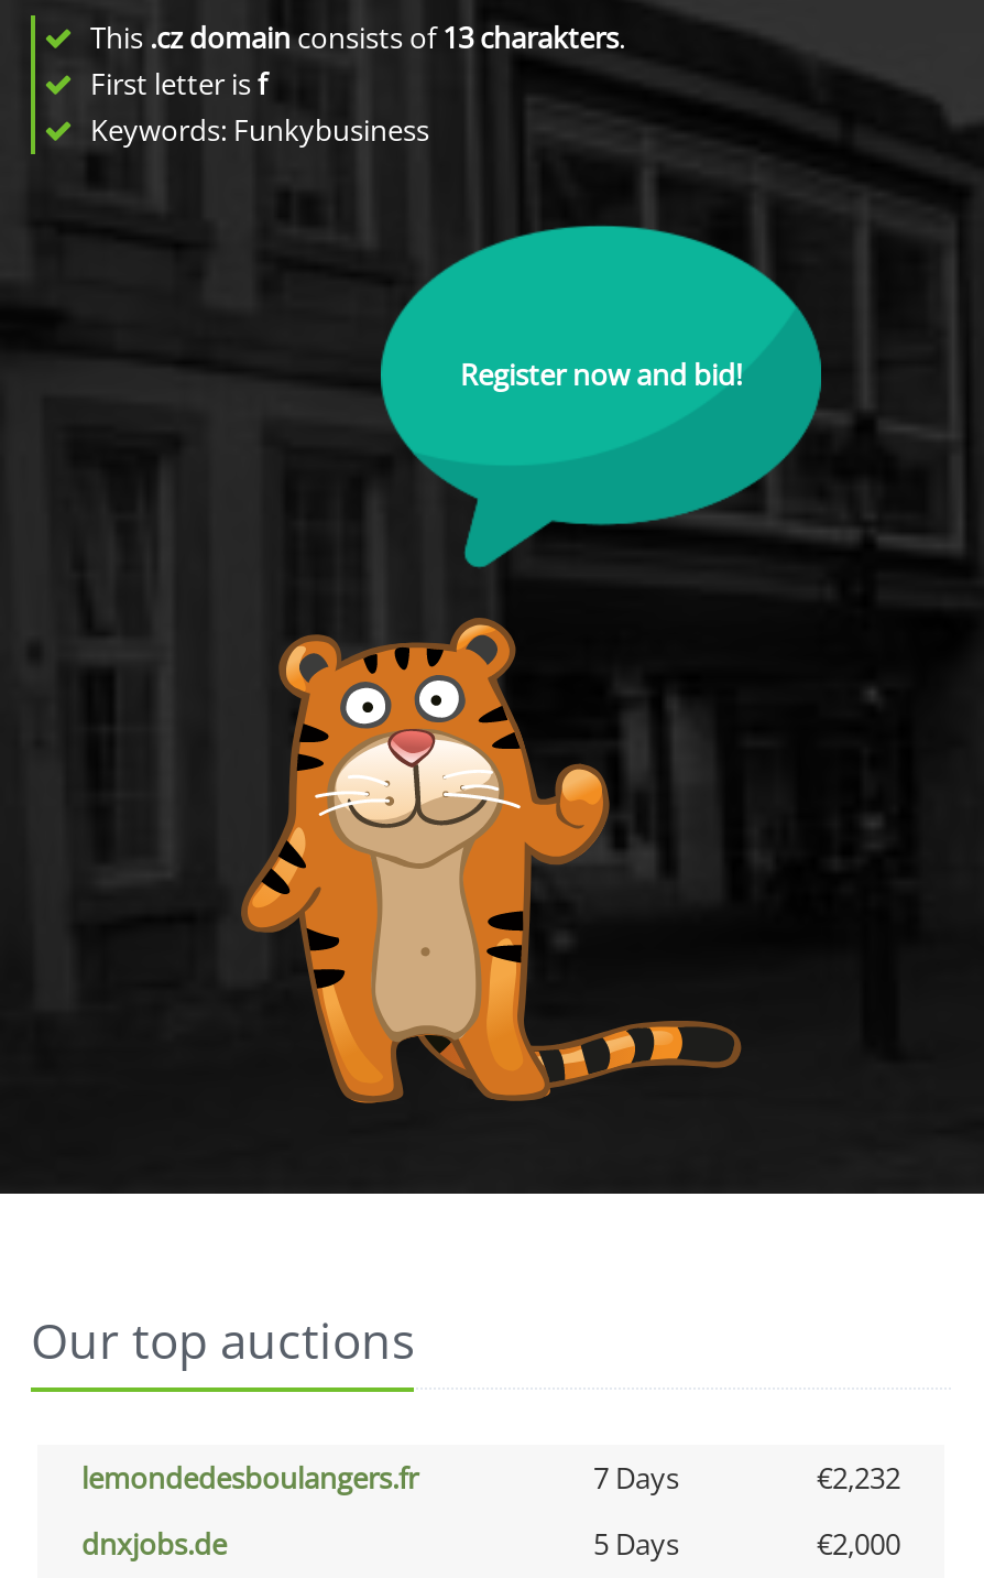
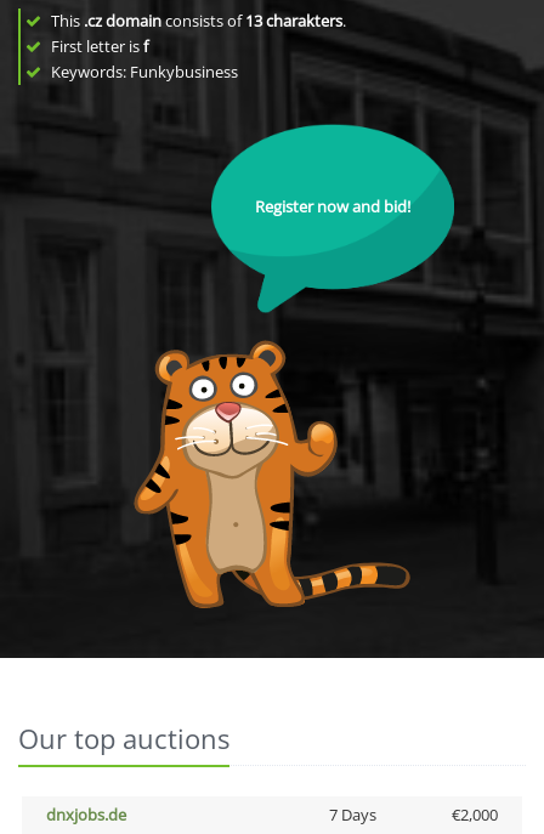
[81,1458,900,1498] lemondedesboulangers.fr | 7 Days | €2,232 -> none
[593,1524,679,1564] 5 Days -> [328,804,376,826] 7 Days

